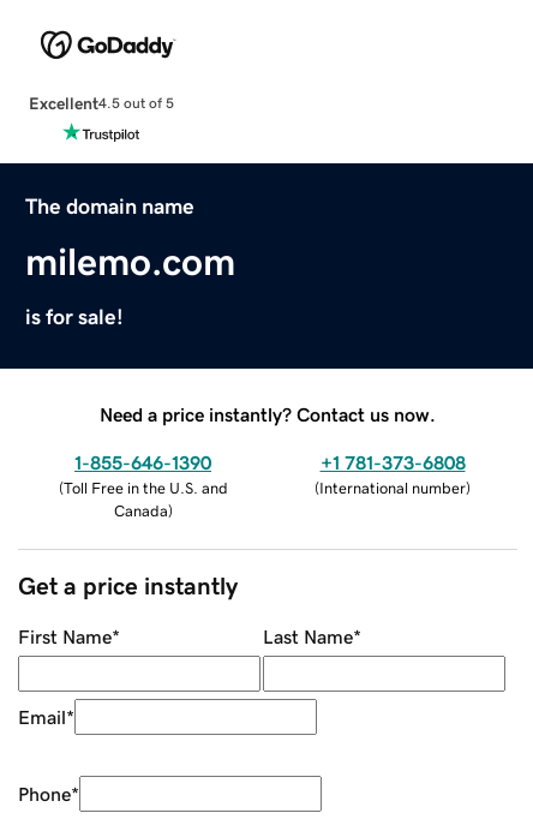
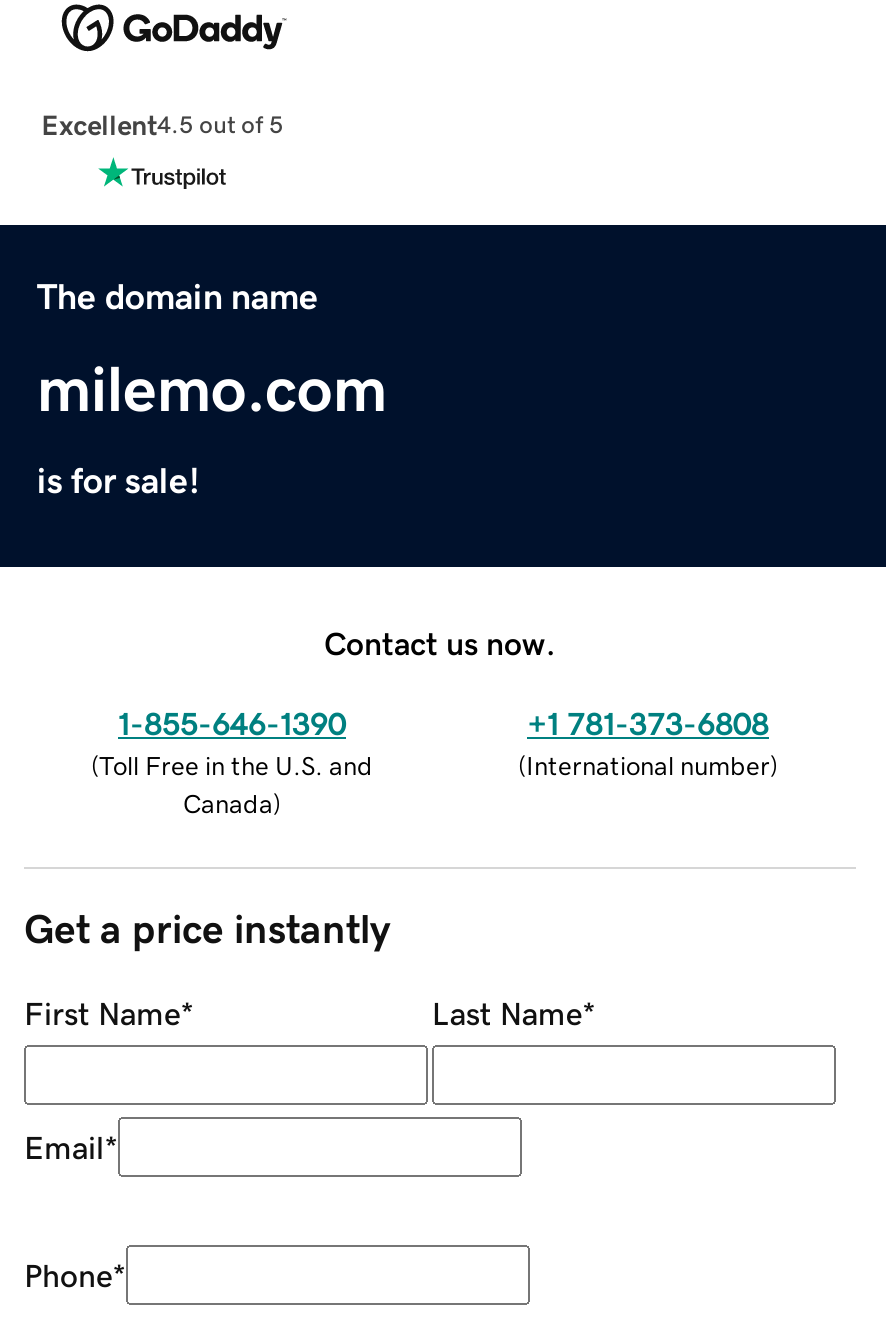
[100,404,436,423] Need a price instantly? Contact us now. -> [324,626,556,658] Contact us now.

